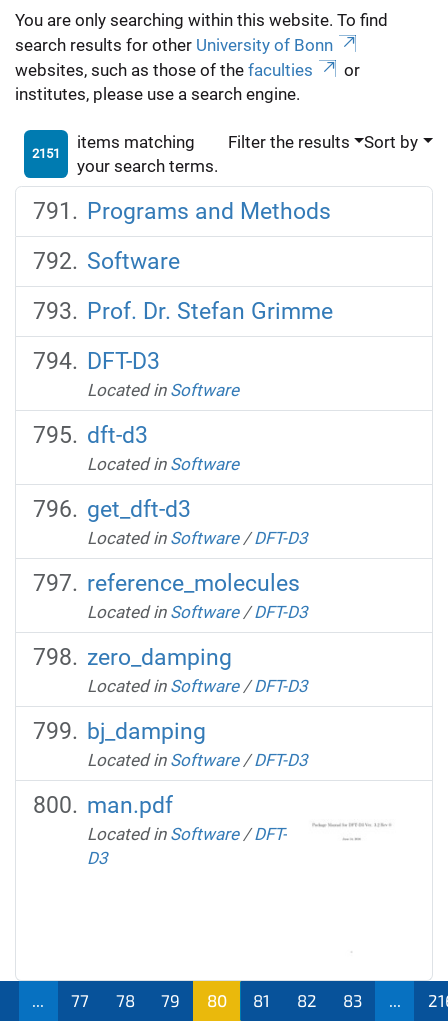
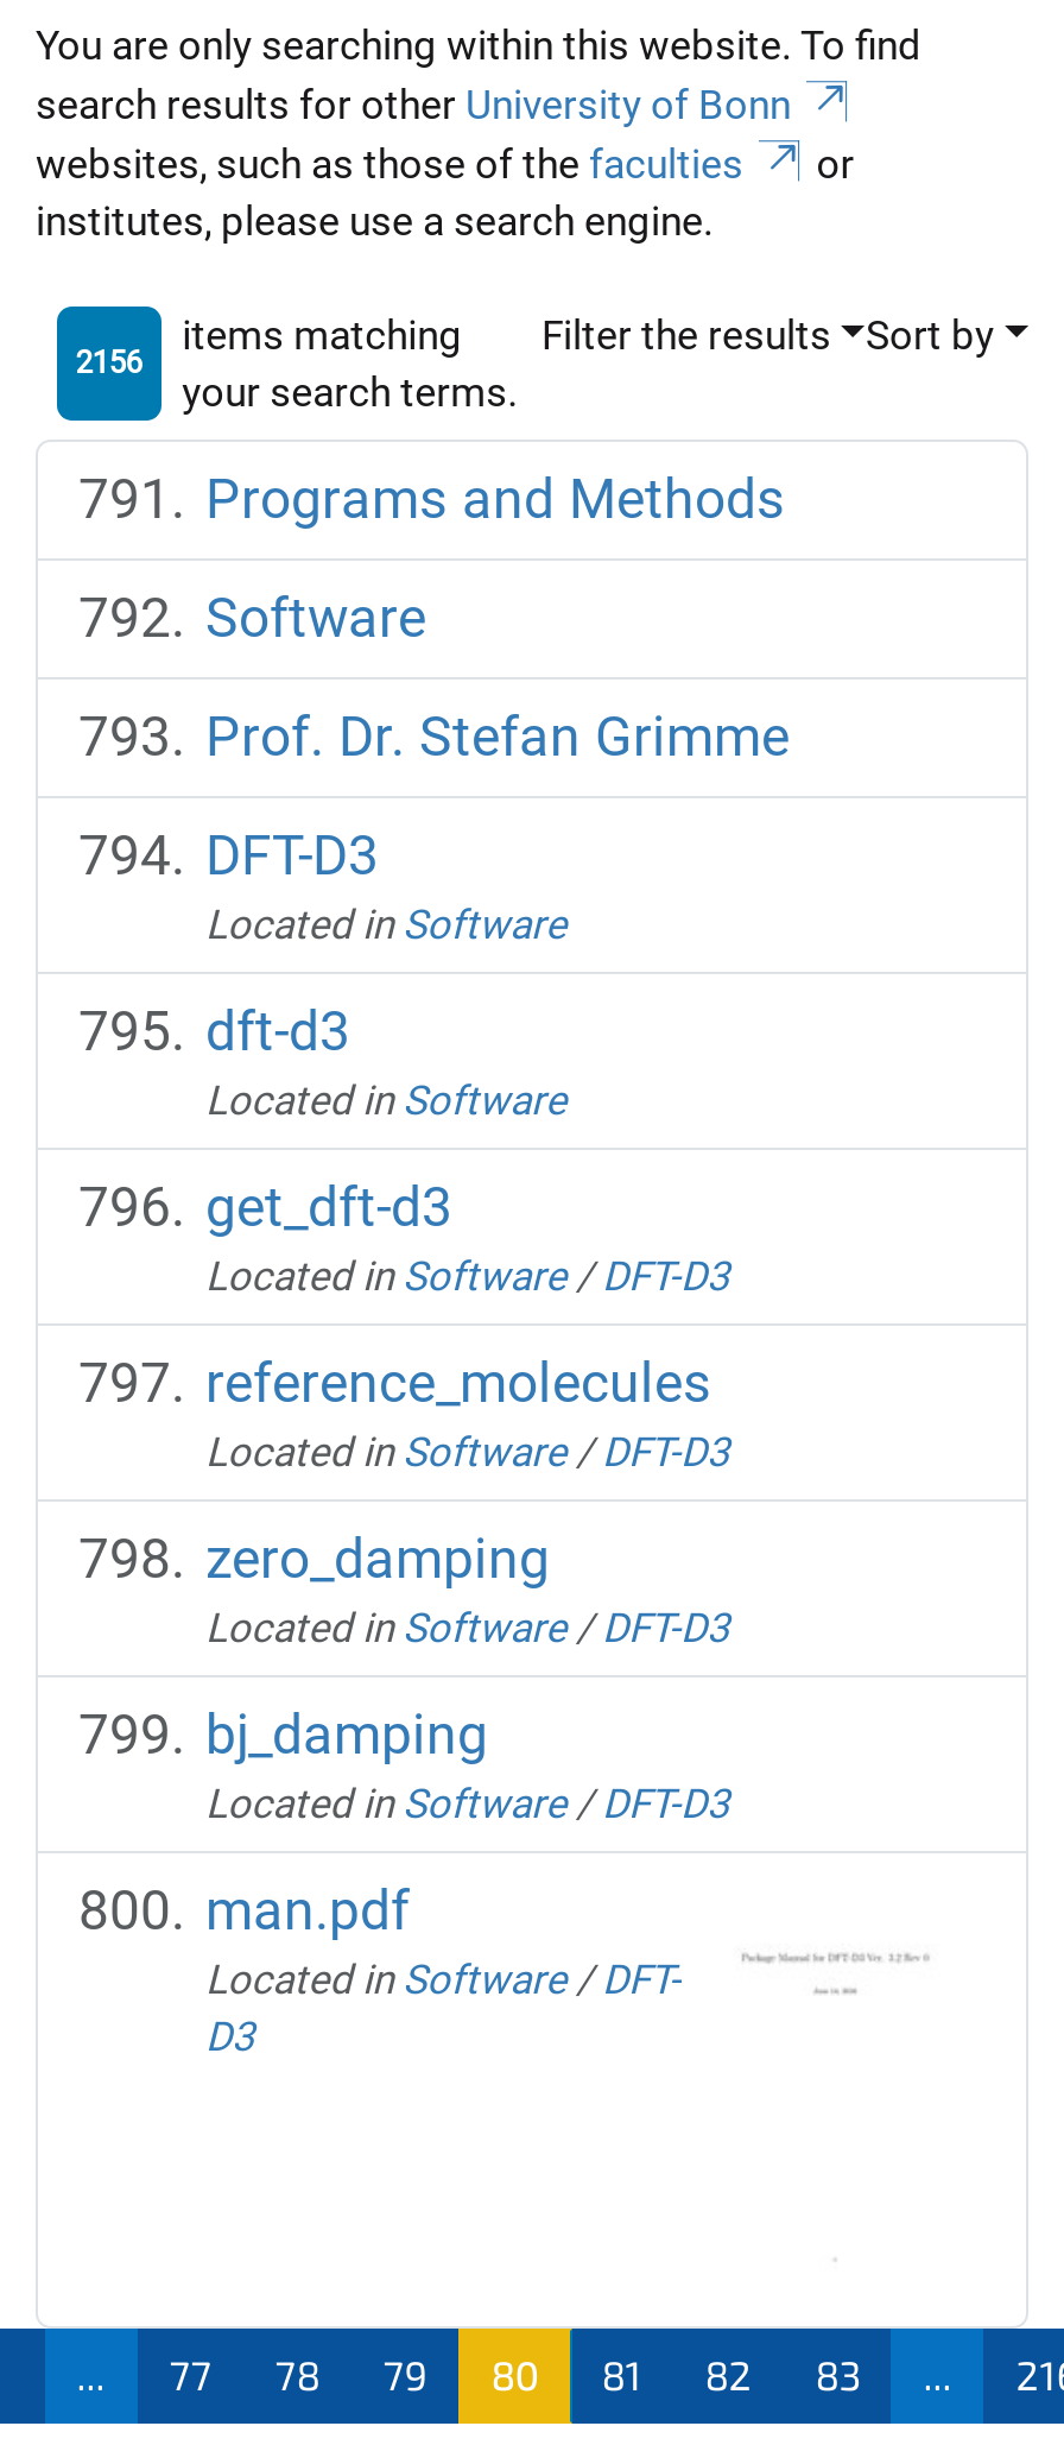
[32,146,60,161] 2151 -> [76,344,142,380] 2156

